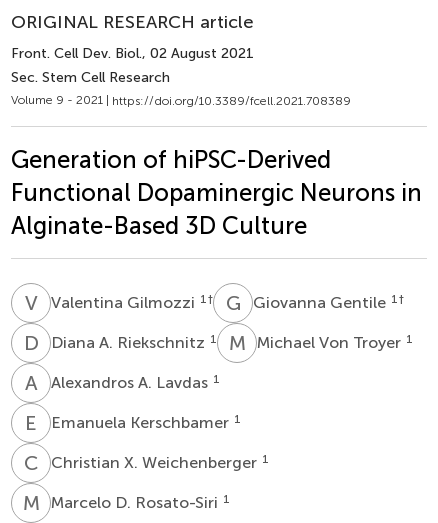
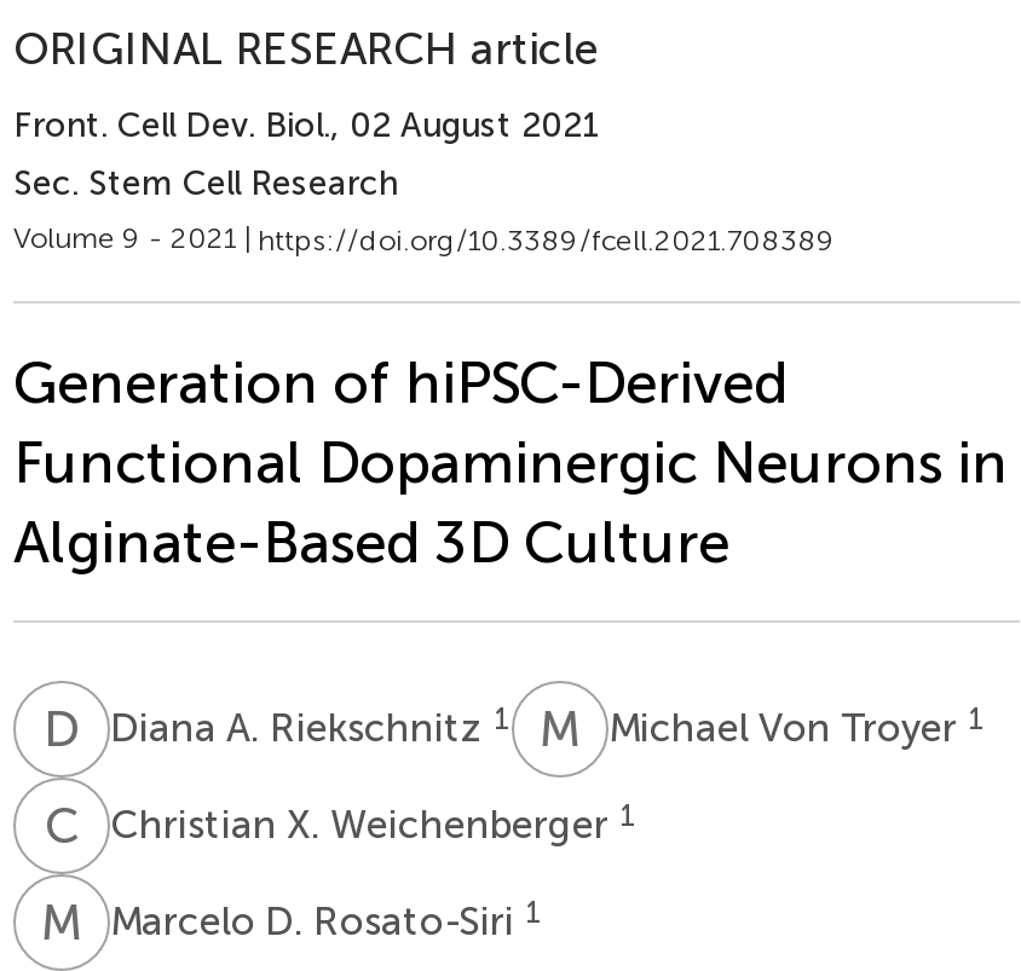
[24,290,404,314] V G Valentina Gilmozzi 1† G G | Giovanna Gentile 1† -> none
[24,370,241,434] A A Alexandros A. Lavdas 1 | E KEmanuela Kerschbamer 1 -> none

